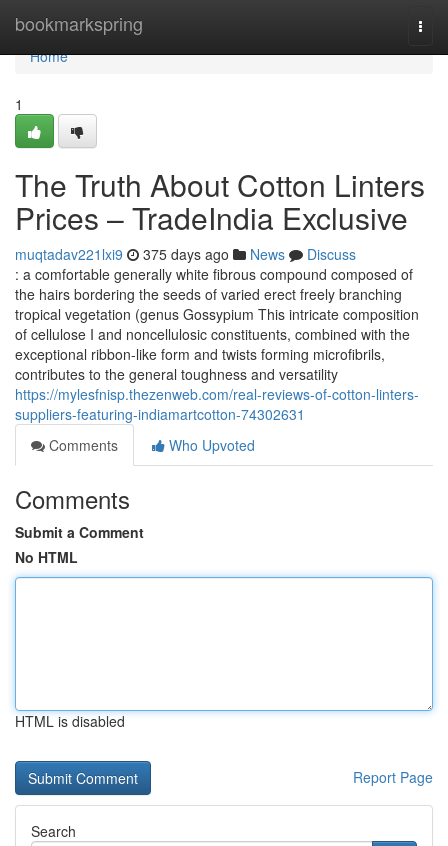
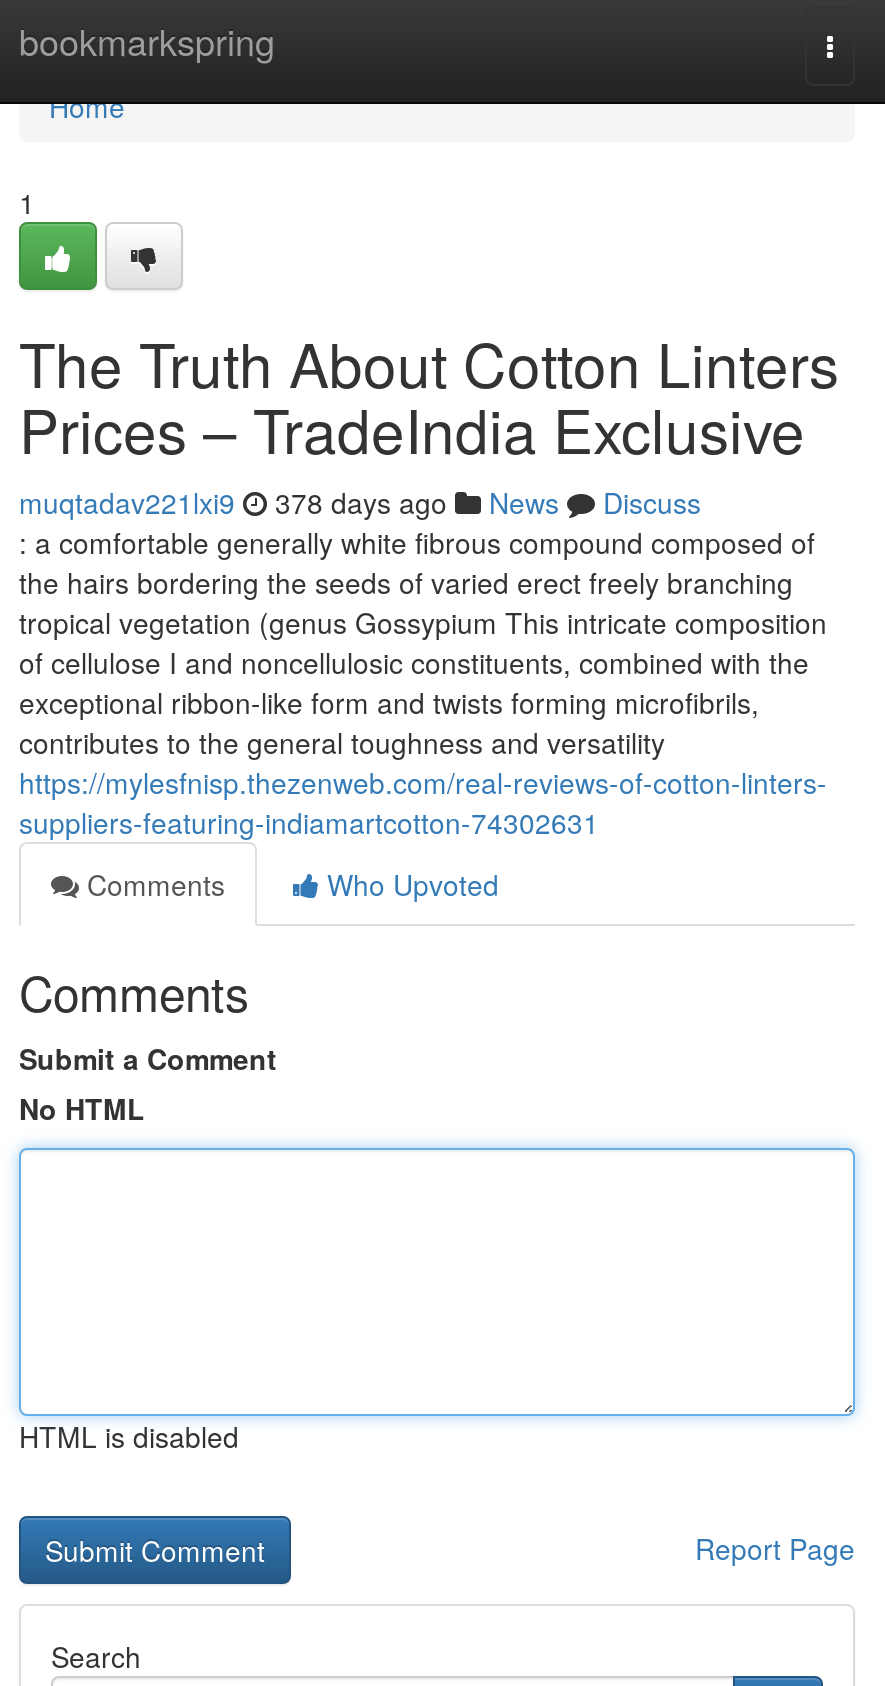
[15,244,356,264] muqtadav221lxi9 375 days ago News Discuss -> [19,482,701,522] muqtadav221lxi9 378 days ago News Discuss

